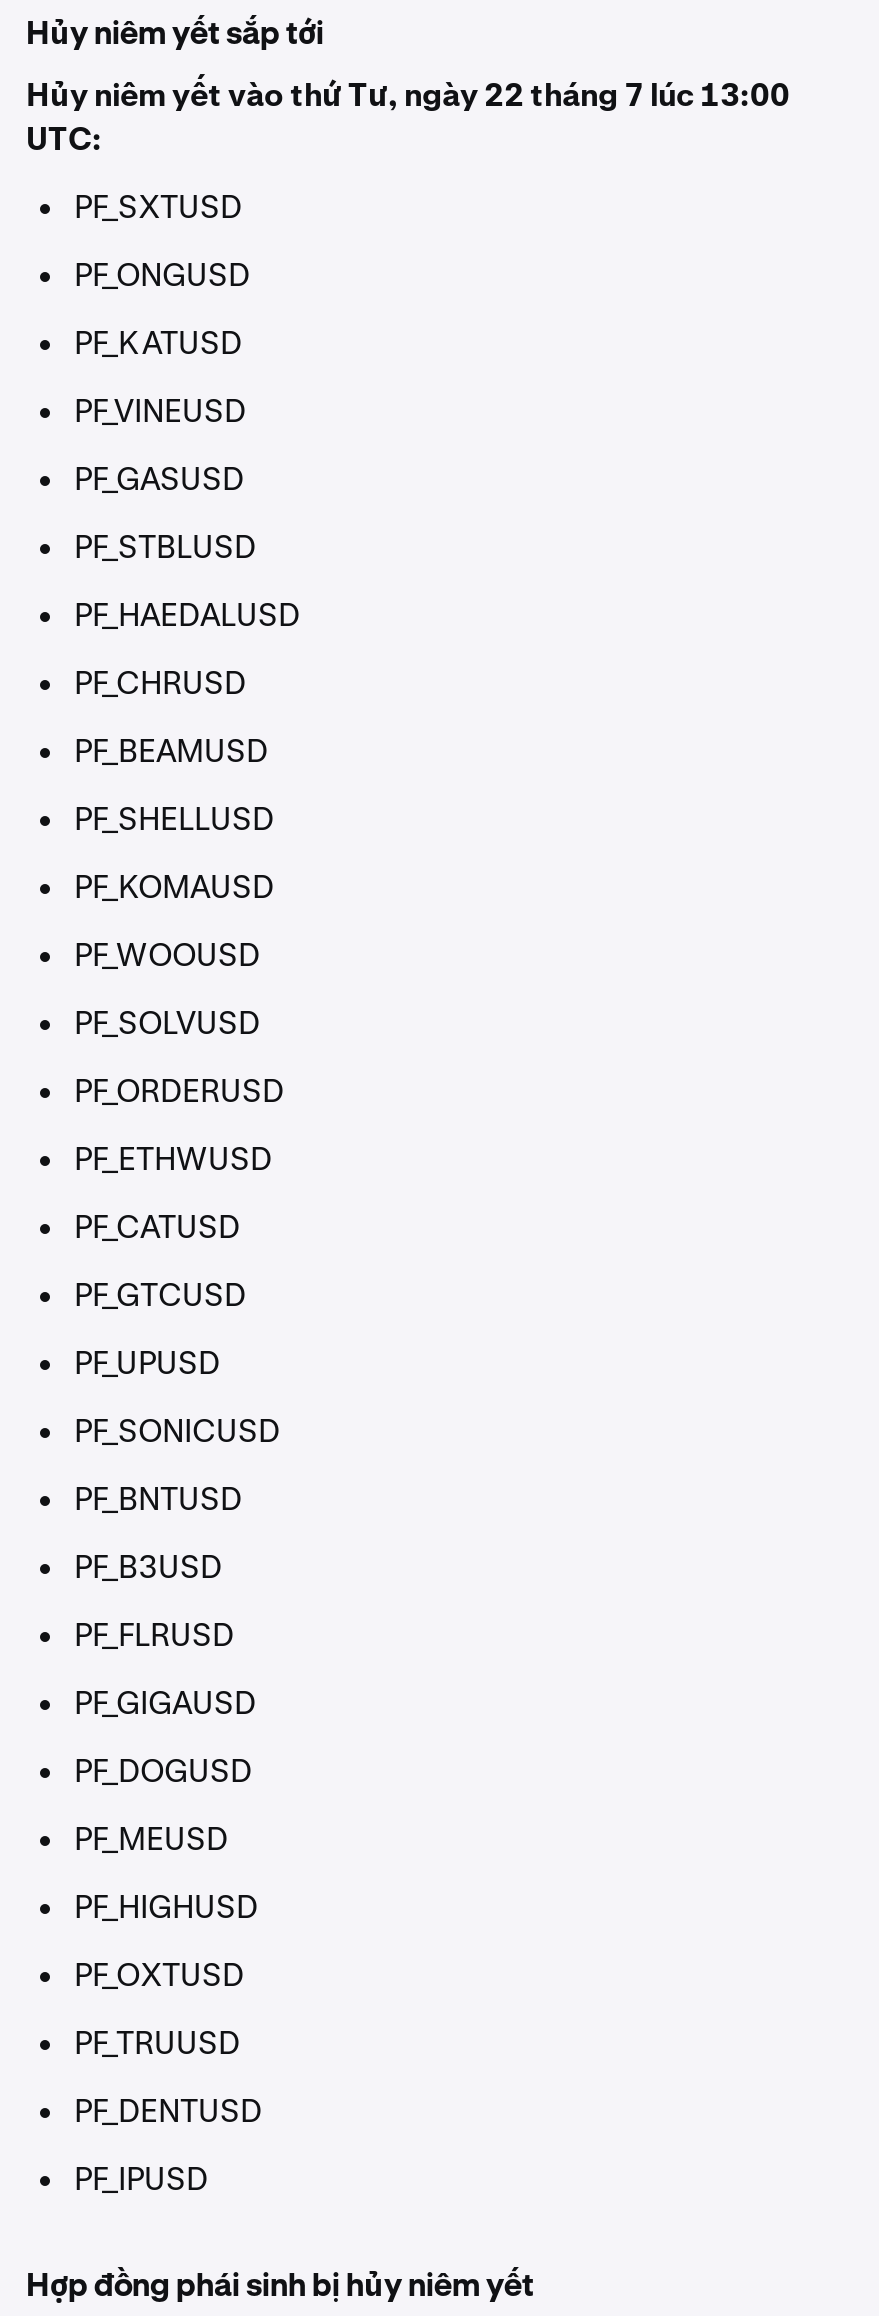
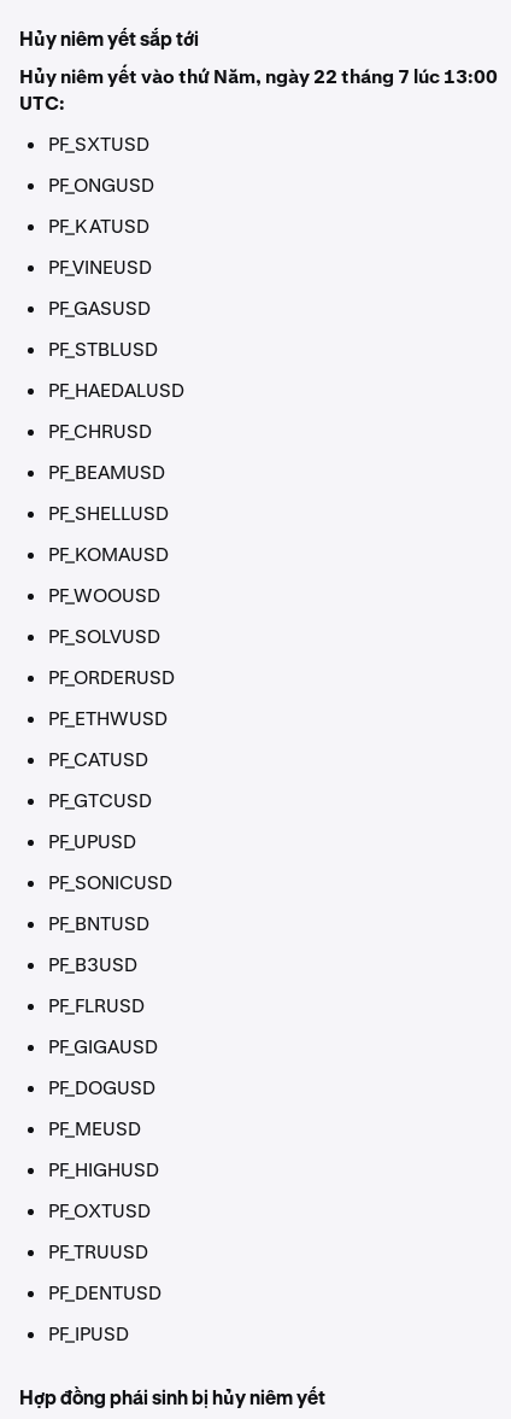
[26,74,790,116] Hủy niêm yết vào thứ Tư, ngày 22 tháng 7 lúc 13:00 -> [19,64,498,89] Hủy niêm yết vào thứ Năm, ngày 22 tháng 7 lúc 13:00

